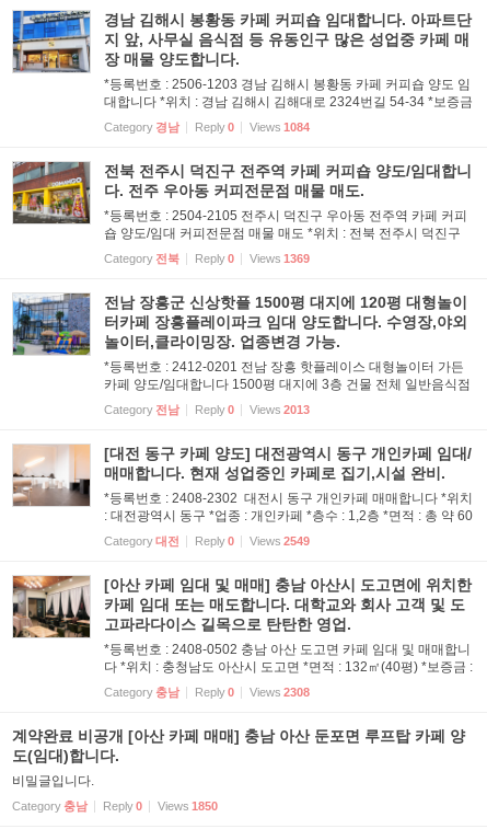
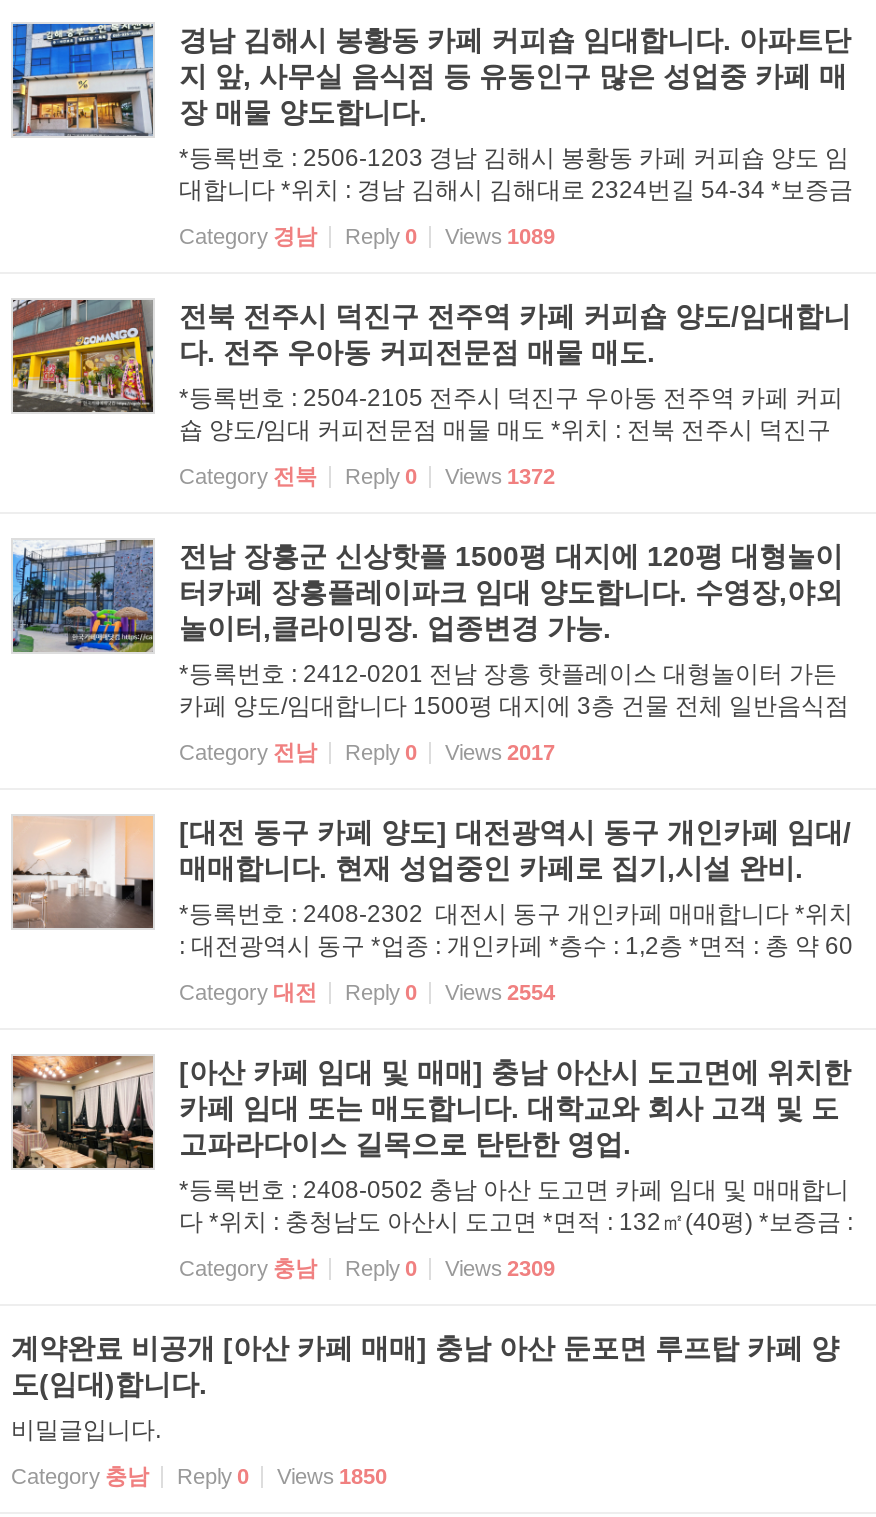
[250,120,310,134] Views 1084 -> [445,224,555,248] Views 1089
[250,252,310,265] Views 1369 -> [445,464,555,488] Views 1372
[250,403,310,416] Views 2013 -> [445,740,555,764] Views 2017
[250,534,310,548] Views 2549 -> [445,980,555,1004] Views 2554
[250,686,310,699] Views 2308 -> [445,1256,555,1280] Views 2309

